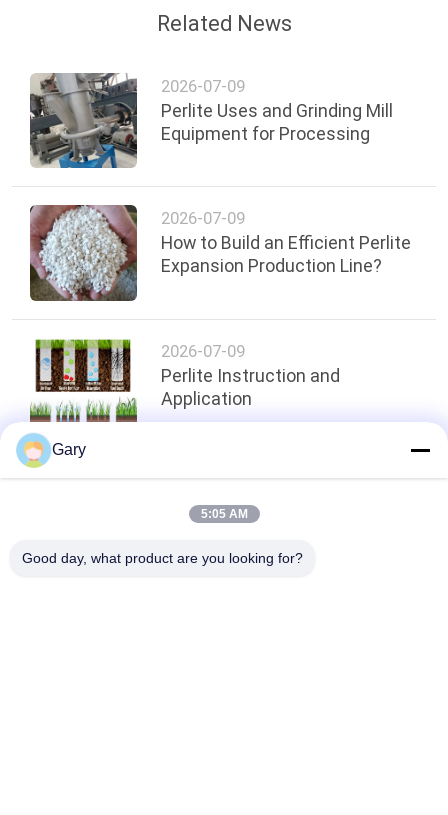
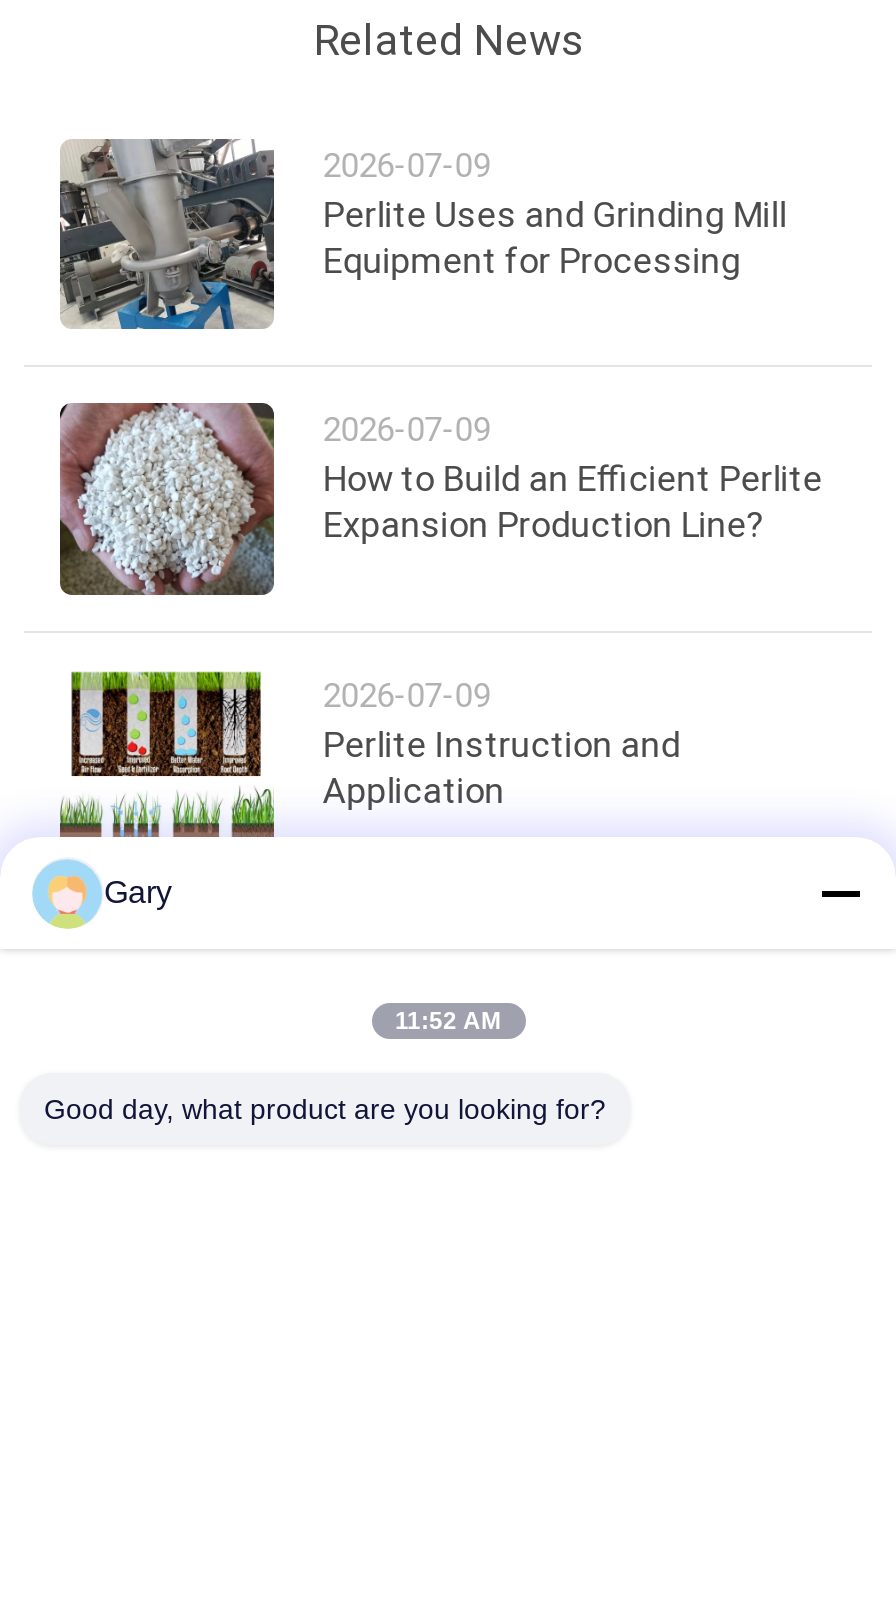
[200,507,247,521] 5:05 AM -> [395,1007,501,1035] 11:52 AM

